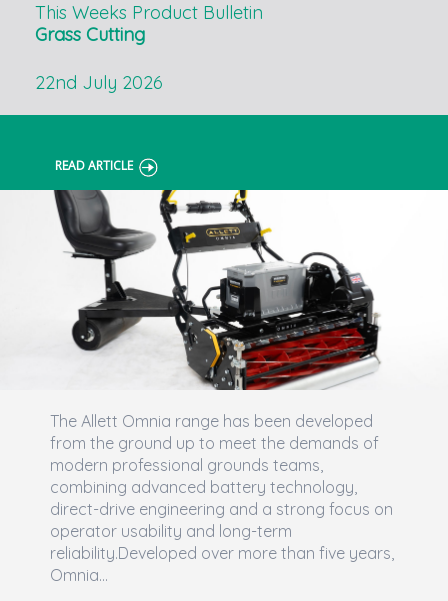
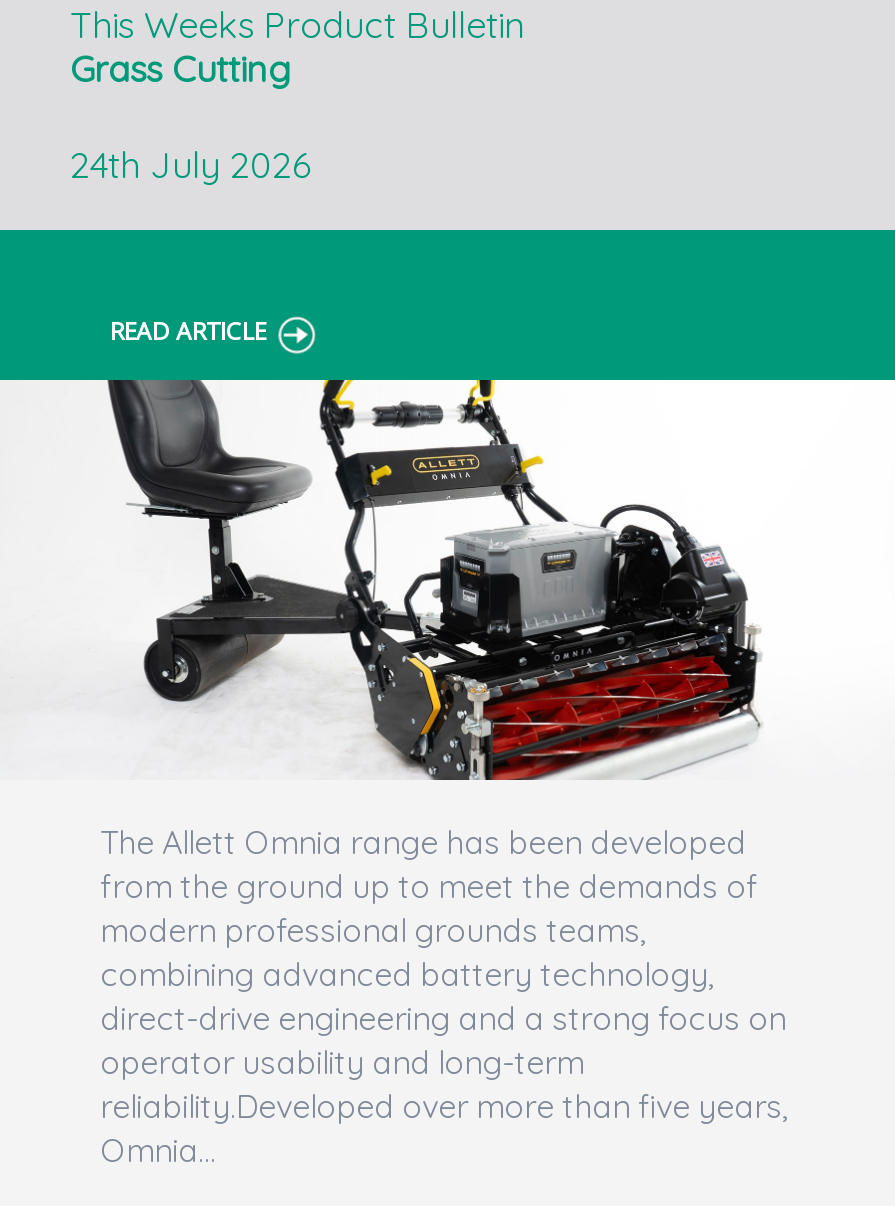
[35,71,163,94] 22nd July 2026 -> [70,143,312,189] 24th July 2026

